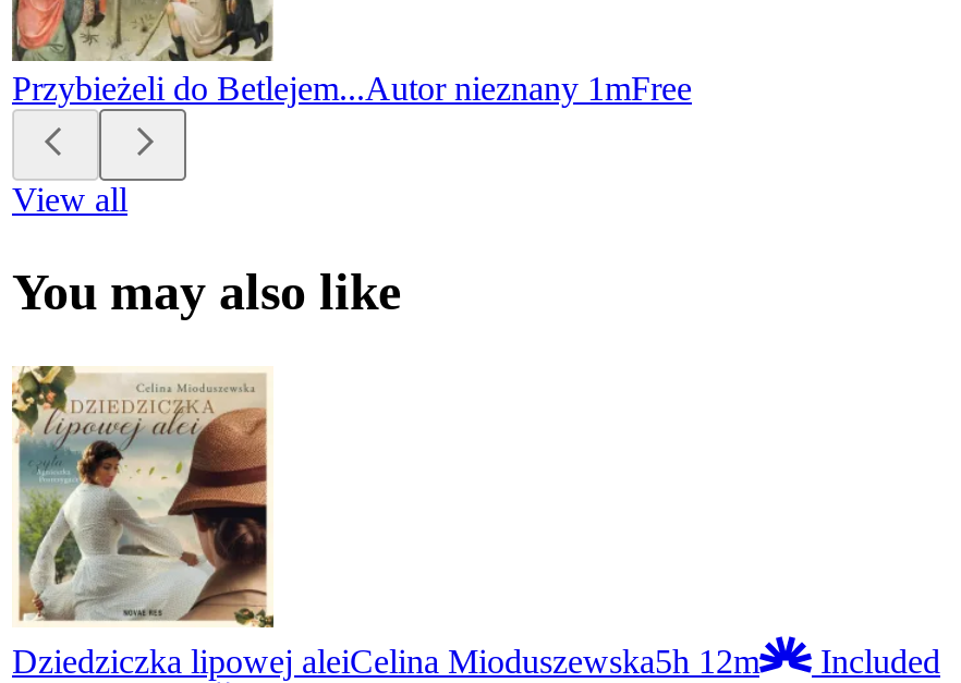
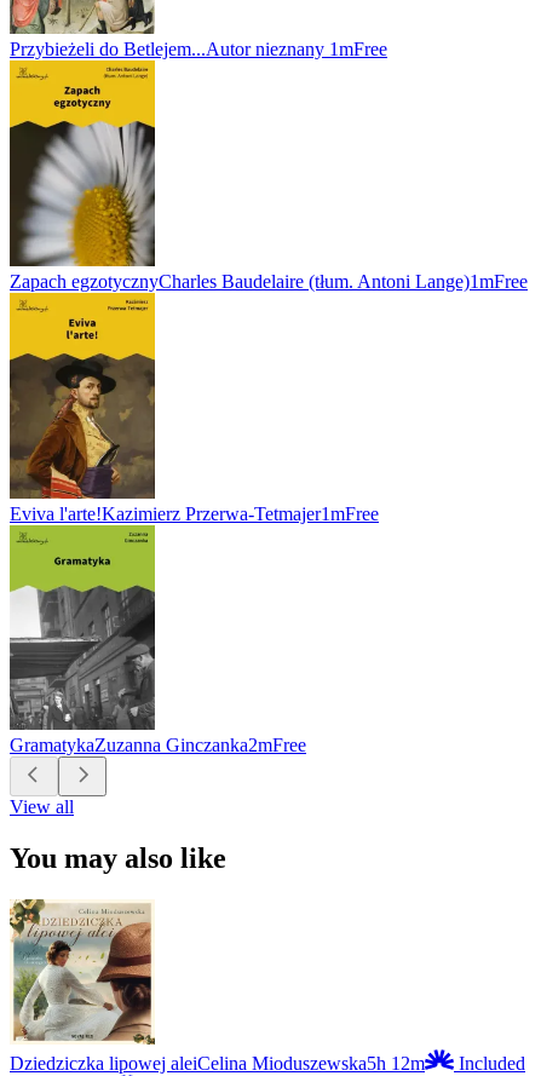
none -> [8,62,528,291] [image] | Zapach egzotycznyCharles Baudelaire (tłum. Antoni Lange)1mFree
none -> [8,300,379,523] [image] | Eviva l'arte!Kazimierz Przerwa-Tetmajer1mFree
none -> [10,533,306,756] [image] | GramatykaZuzanna Ginczanka2mFree

